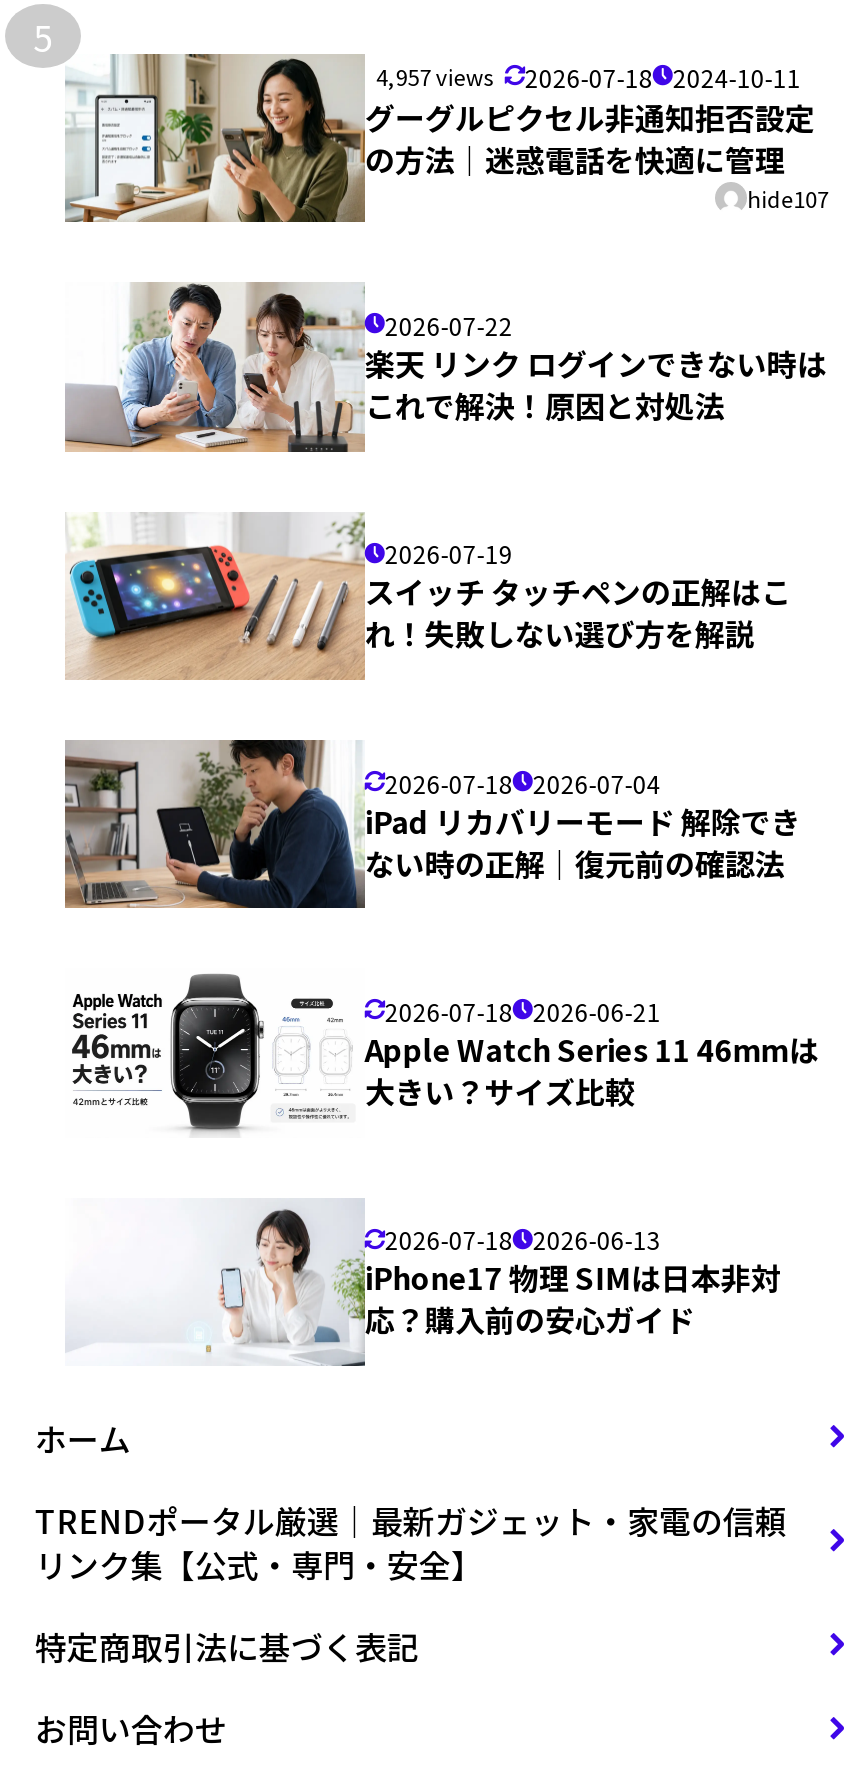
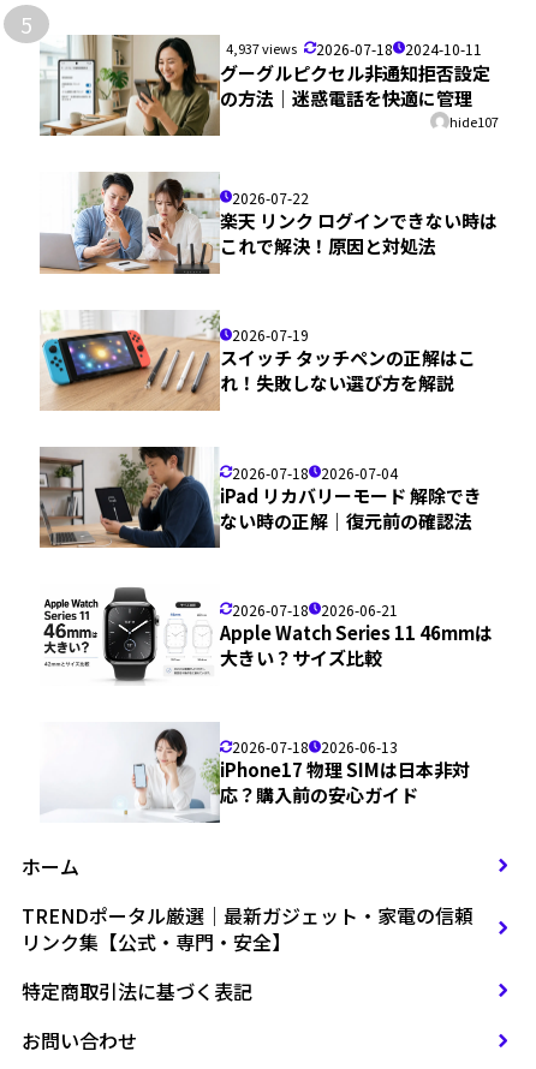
[376,60,801,94] 4,957 views 2026-07-18 2024-10-11 -> [226,38,482,59] 4,937 views 2026-07-18 2024-10-11

